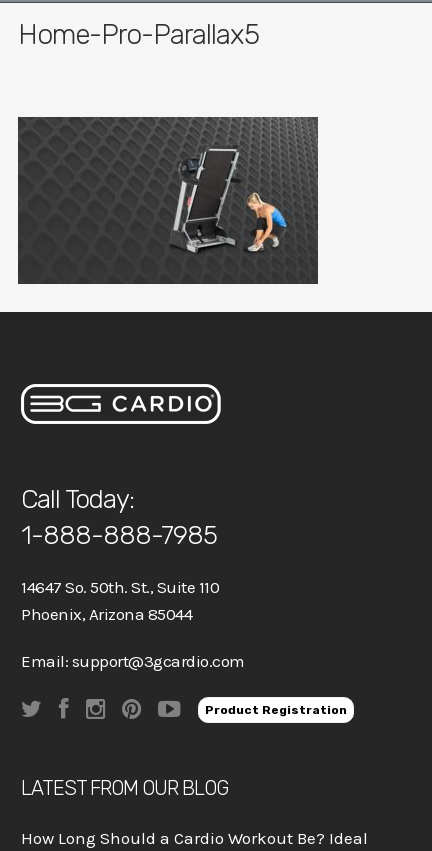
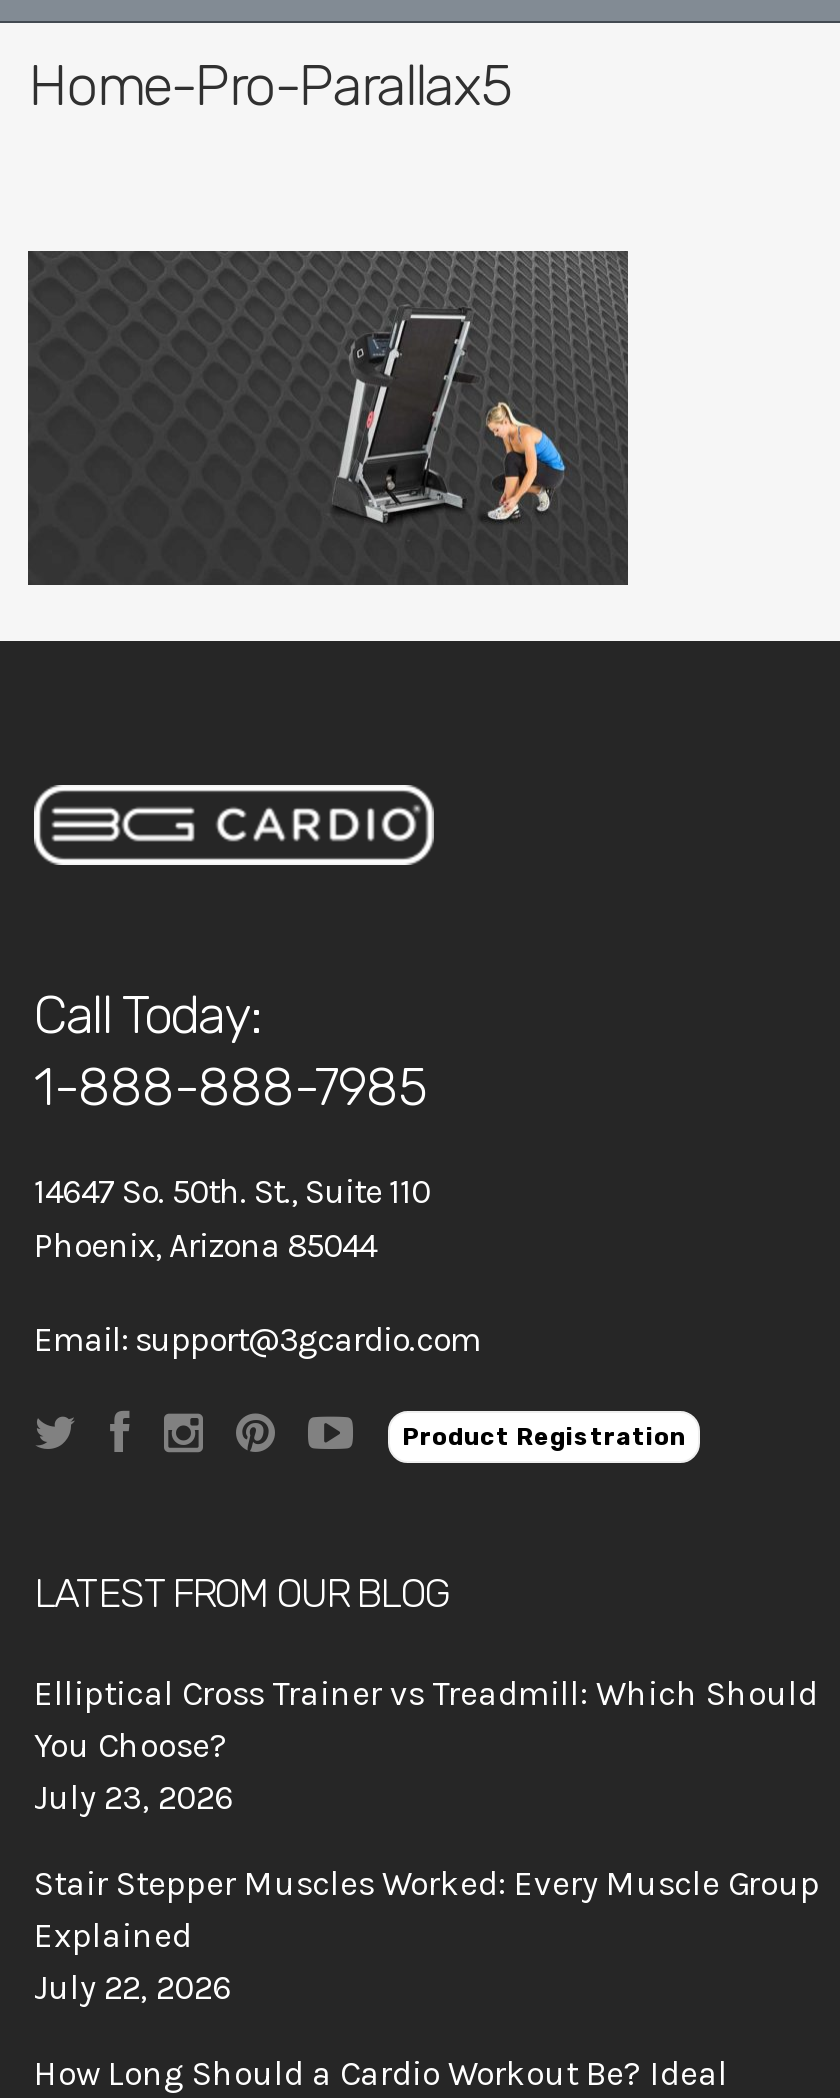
none -> [34,1672,820,2006] Elliptical Cross Trainer vs Treadmill: Which Should | You Choose? | July 23, 2026 | Stair Stepper Muscles Worked: Every Muscle Group | Explained | July 22, 2026

